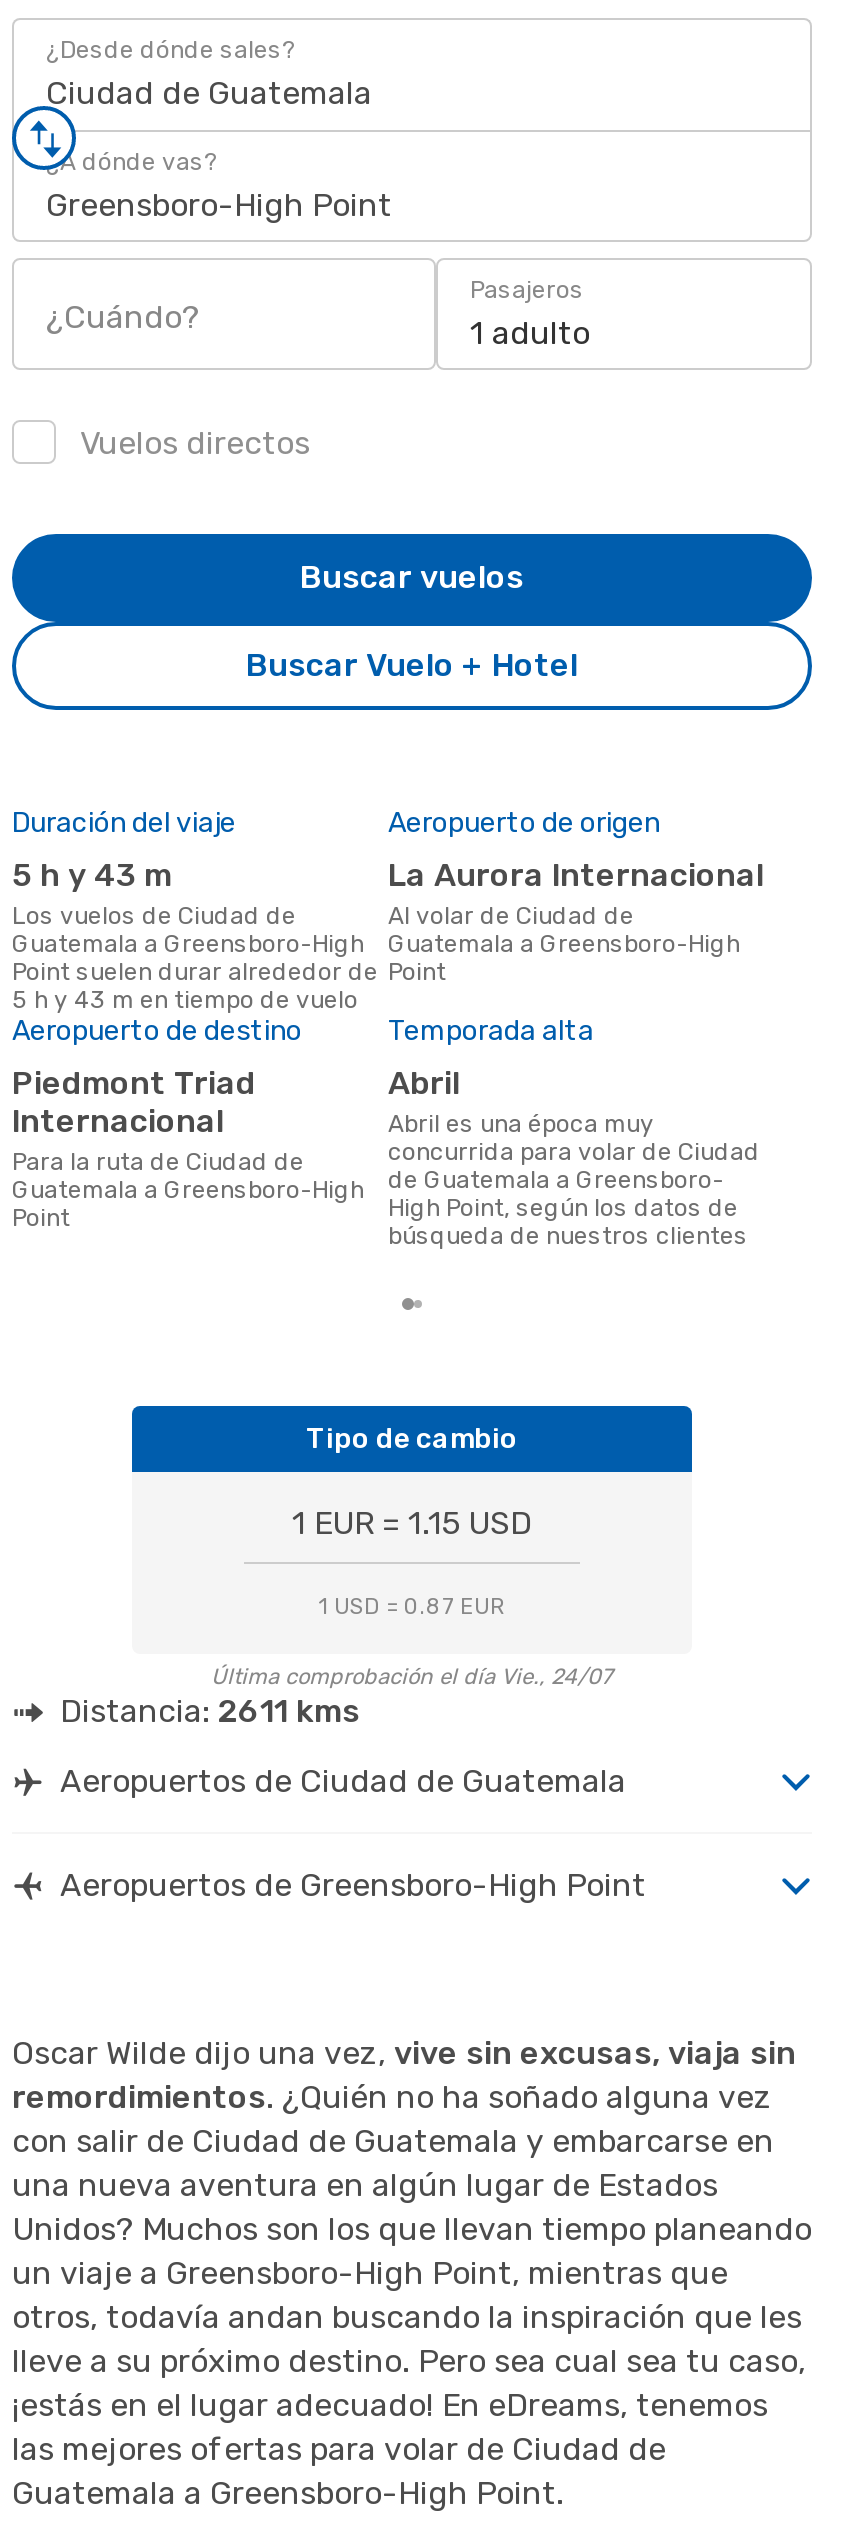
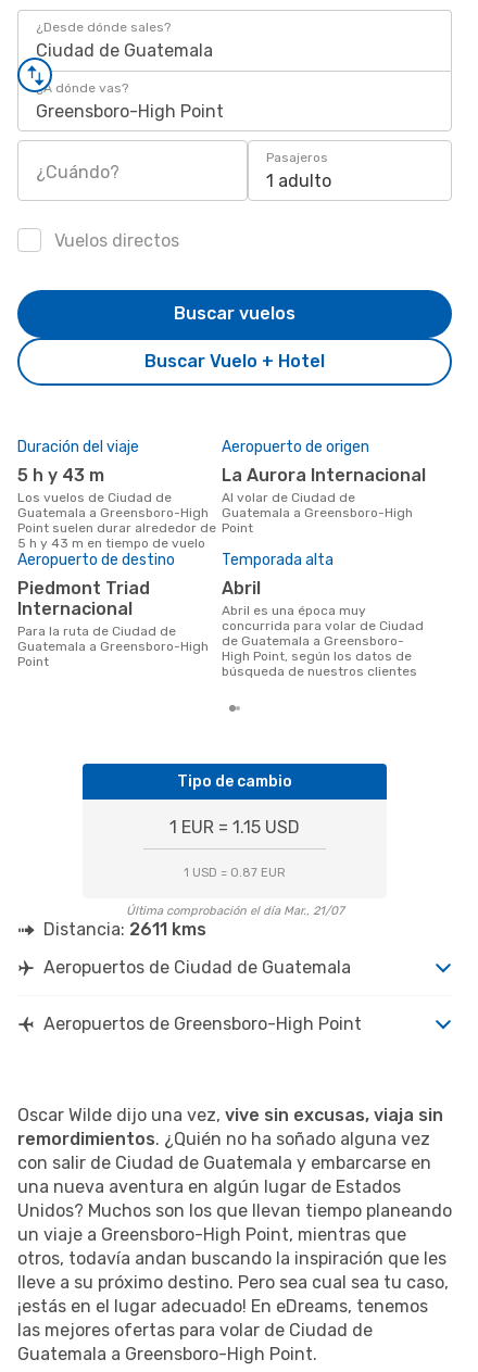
[211,1664,613,1690] Última comprobación el día Vie., 24/07 -> [125,904,344,918] Última comprobación el día Mar., 21/07

